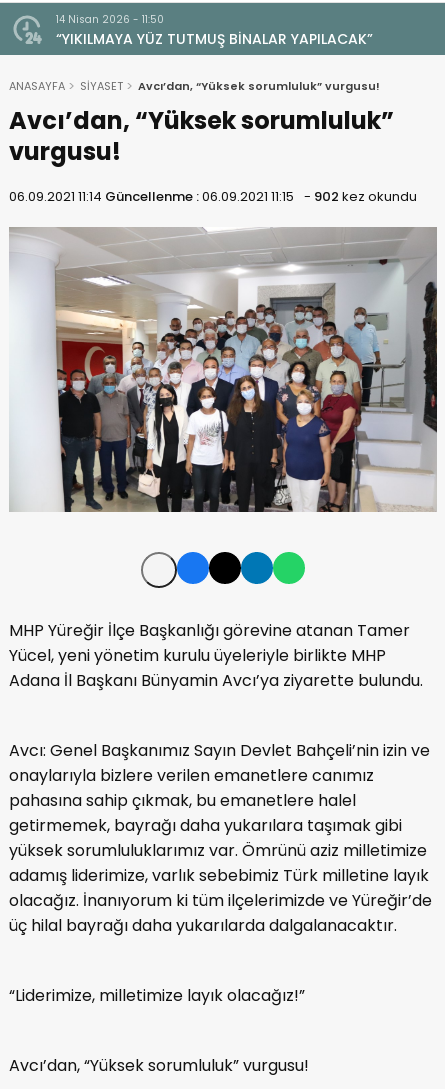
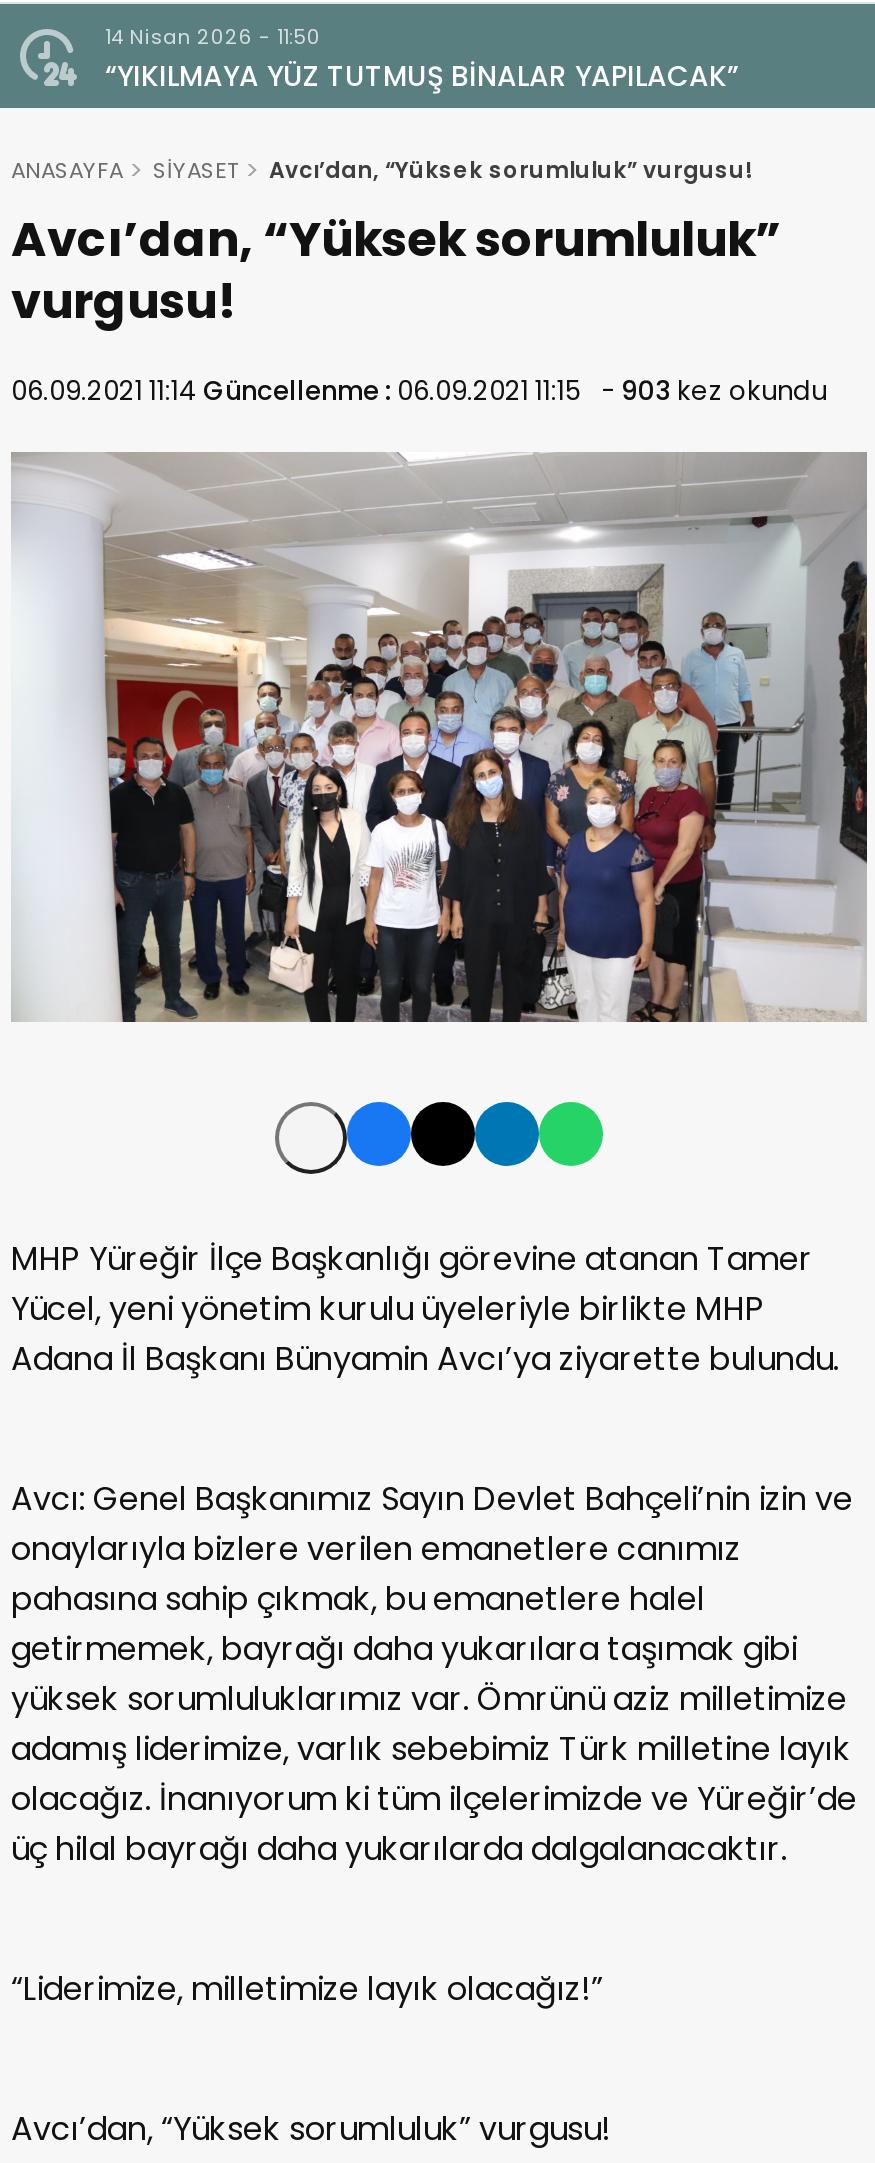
[9,187,417,206] 06.09.2021 11:14 Güncellenme : 06.09.2021 11:15 - 902 kez okundu -> [11,372,827,410] 06.09.2021 11:14 Güncellenme : 06.09.2021 11:15 - 903 kez okundu

